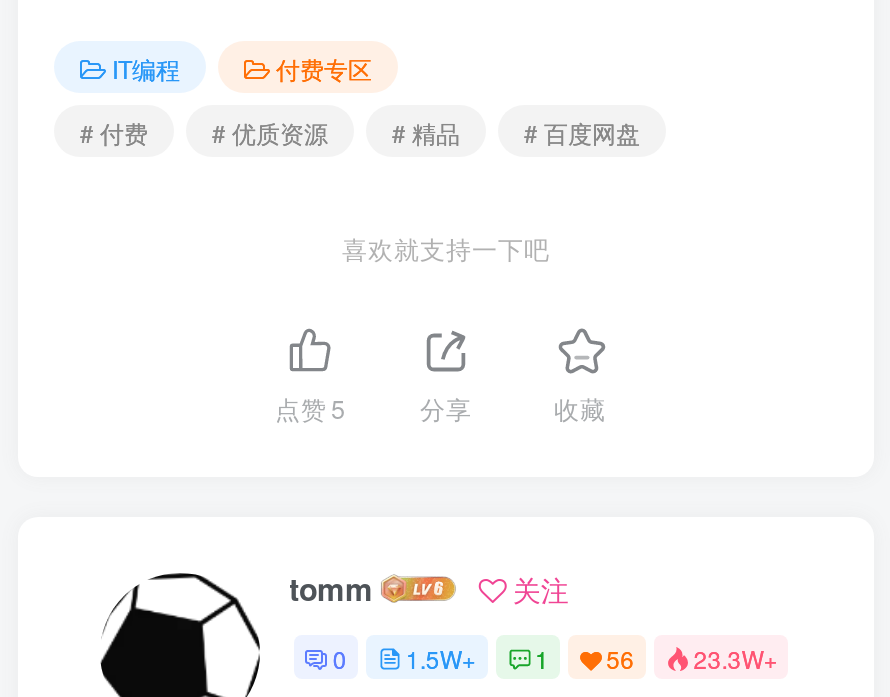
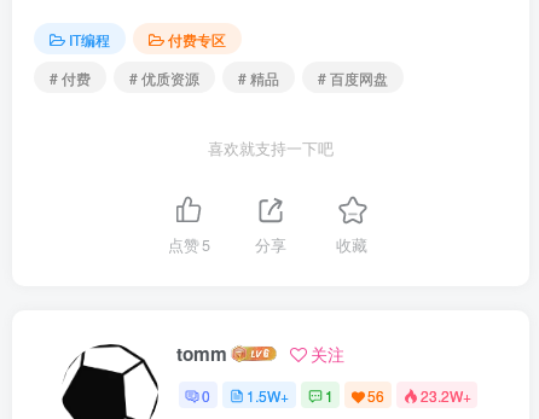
[333,640,777,674] 0 1.5W+ 1 56 23.3W+ -> [202,385,471,405] 0 1.5W+ 1 56 23.2W+

